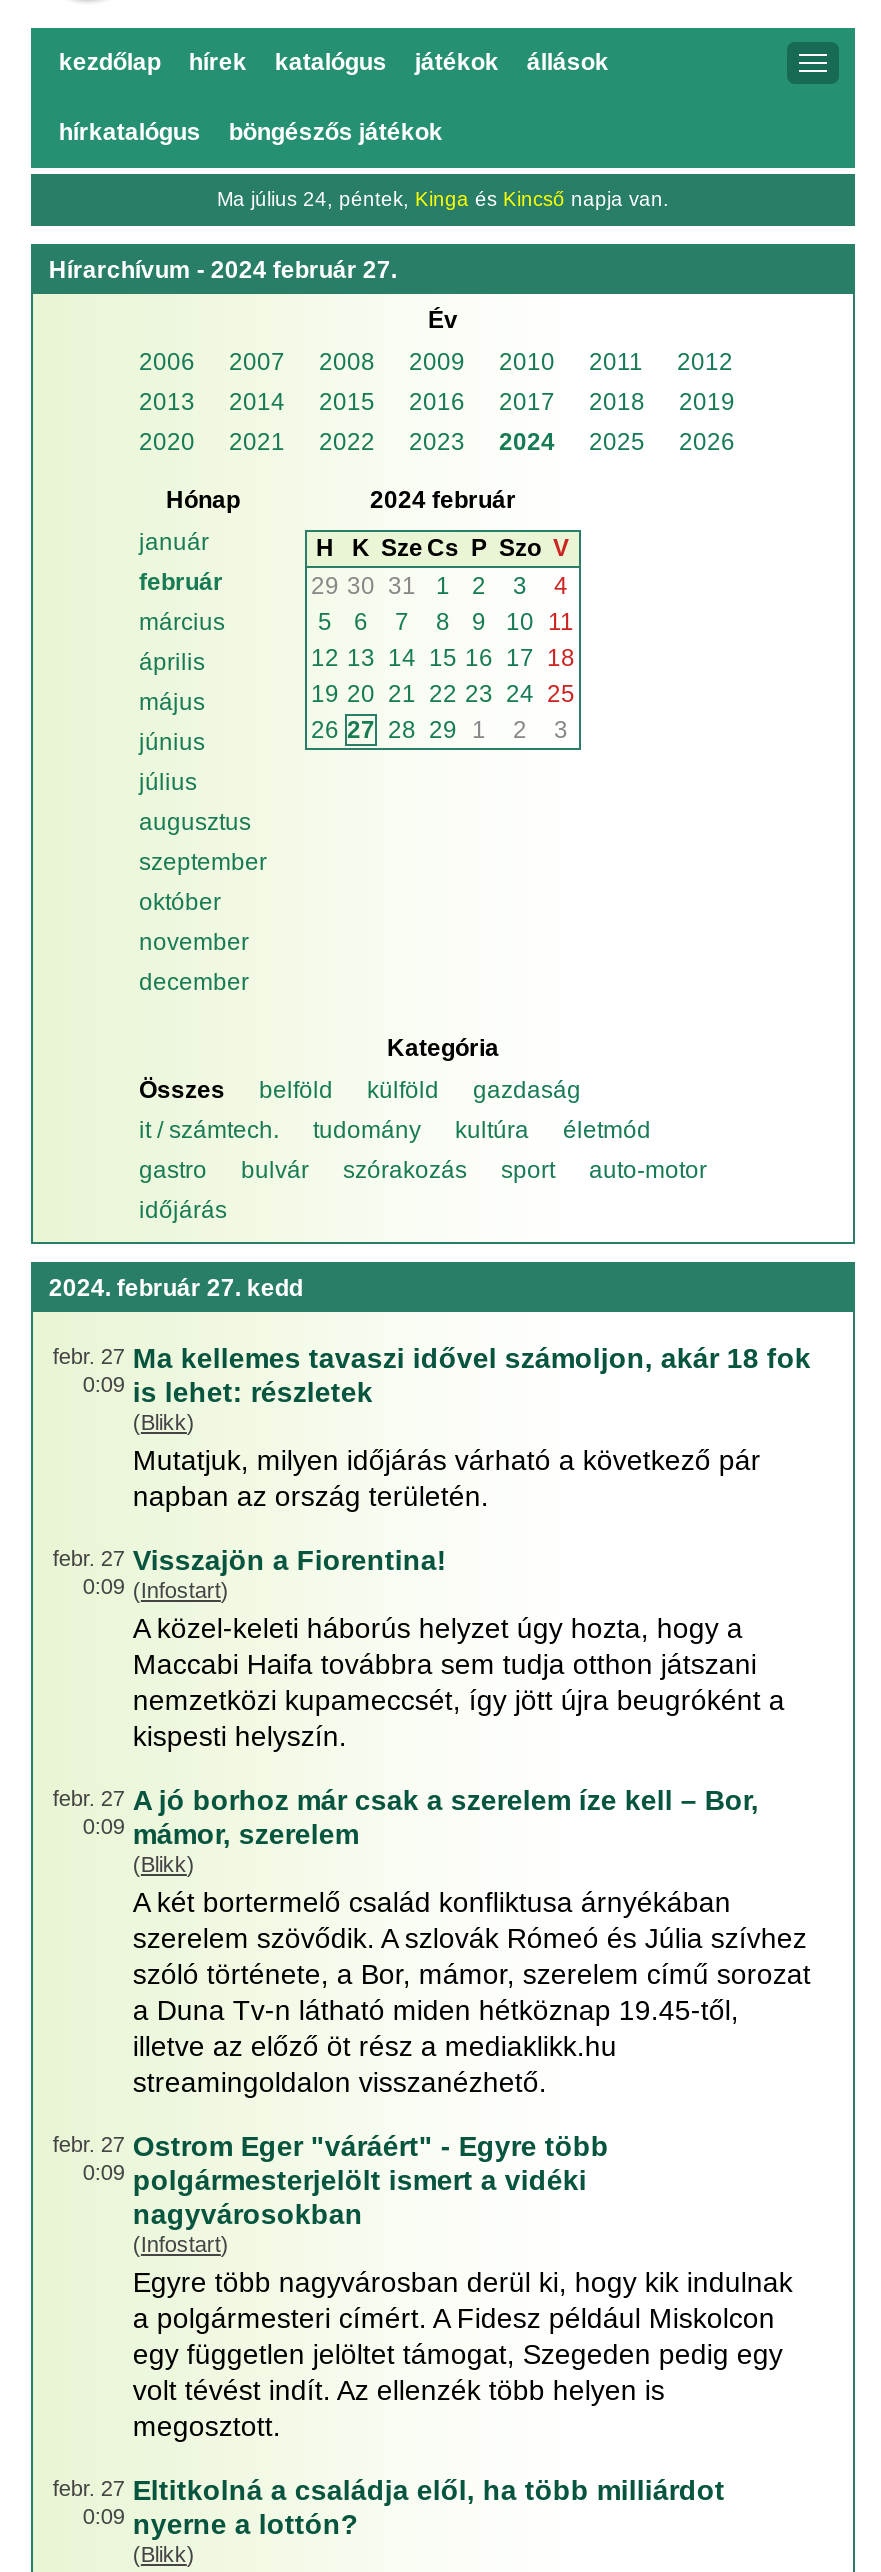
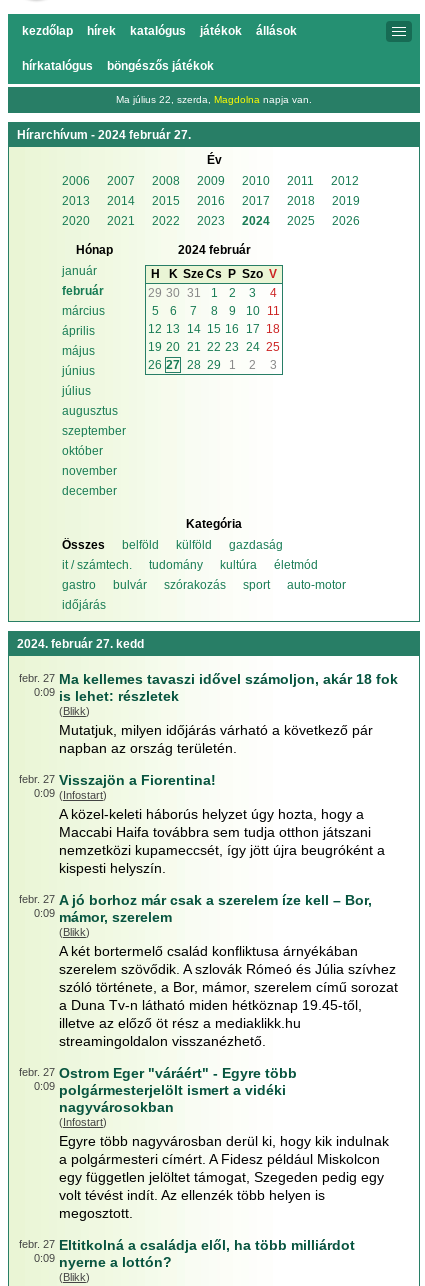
[217,188,669,210] Ma július 24, péntek, Kinga és Kincső napja van. -> [116,94,312,105] Ma július 22, szerda, Magdolna napja van.

